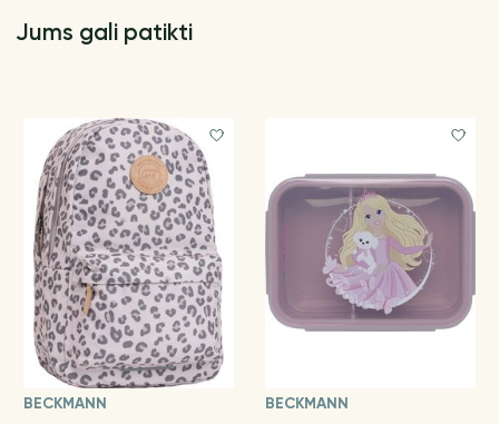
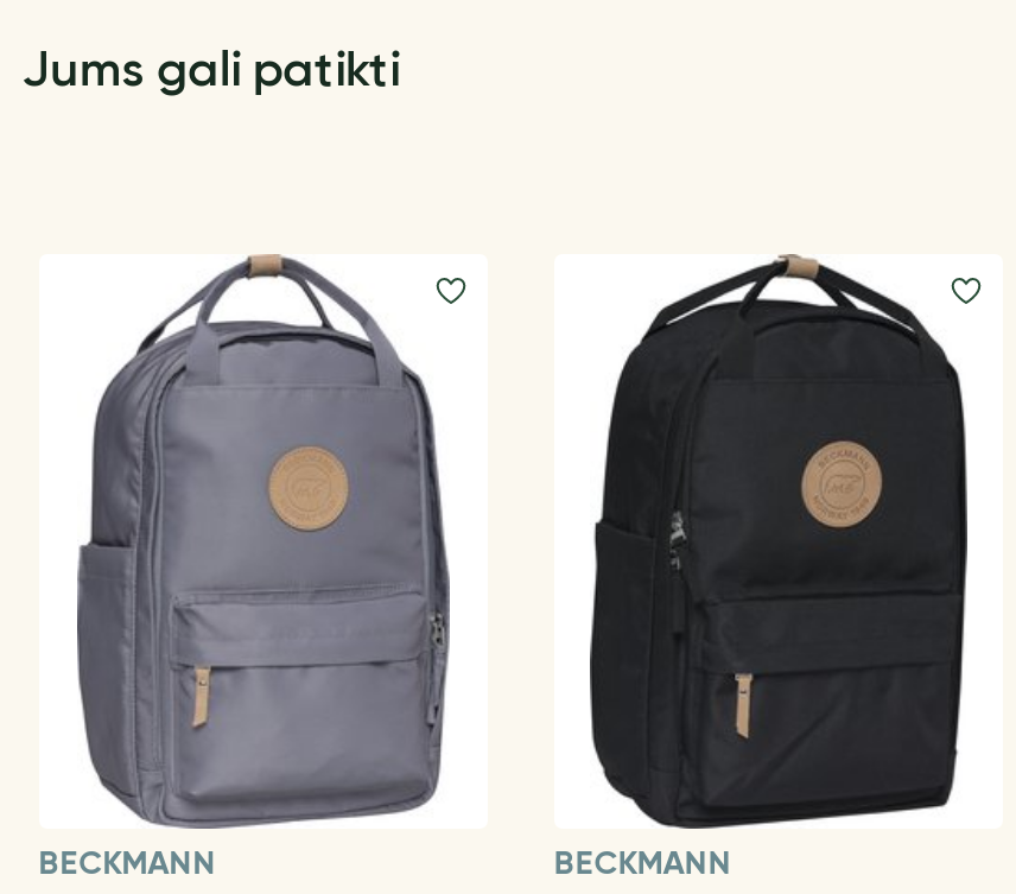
[32,117,225,390] [image] -> [61,253,464,830] [image]
[264,118,477,388] [image] -> [554,253,1003,832] [image]

